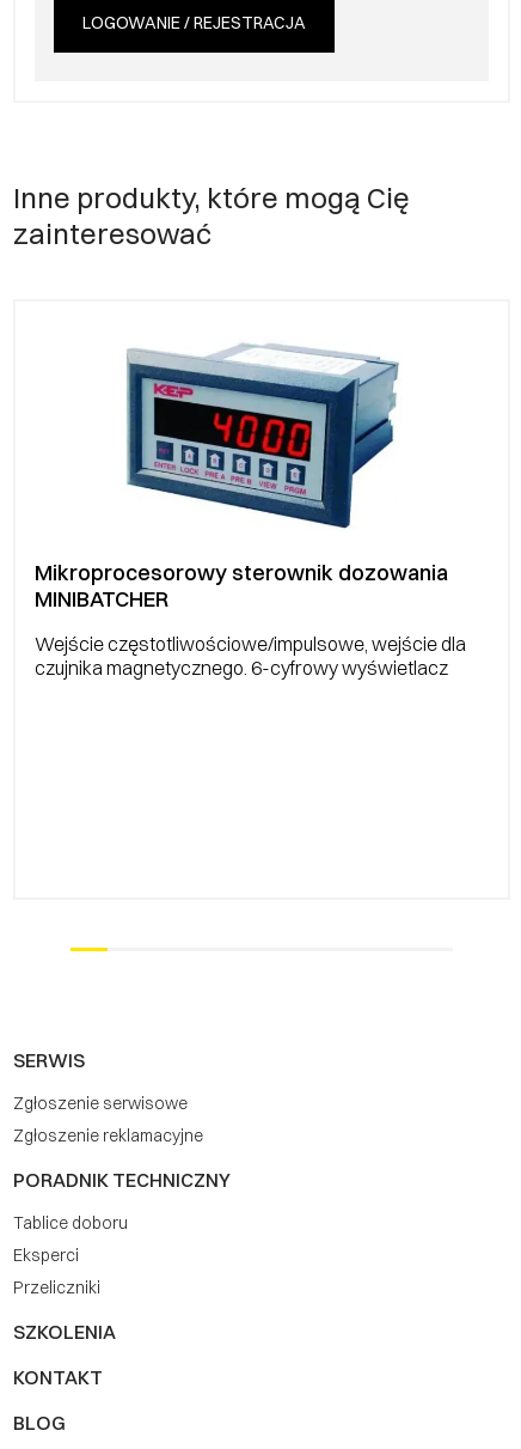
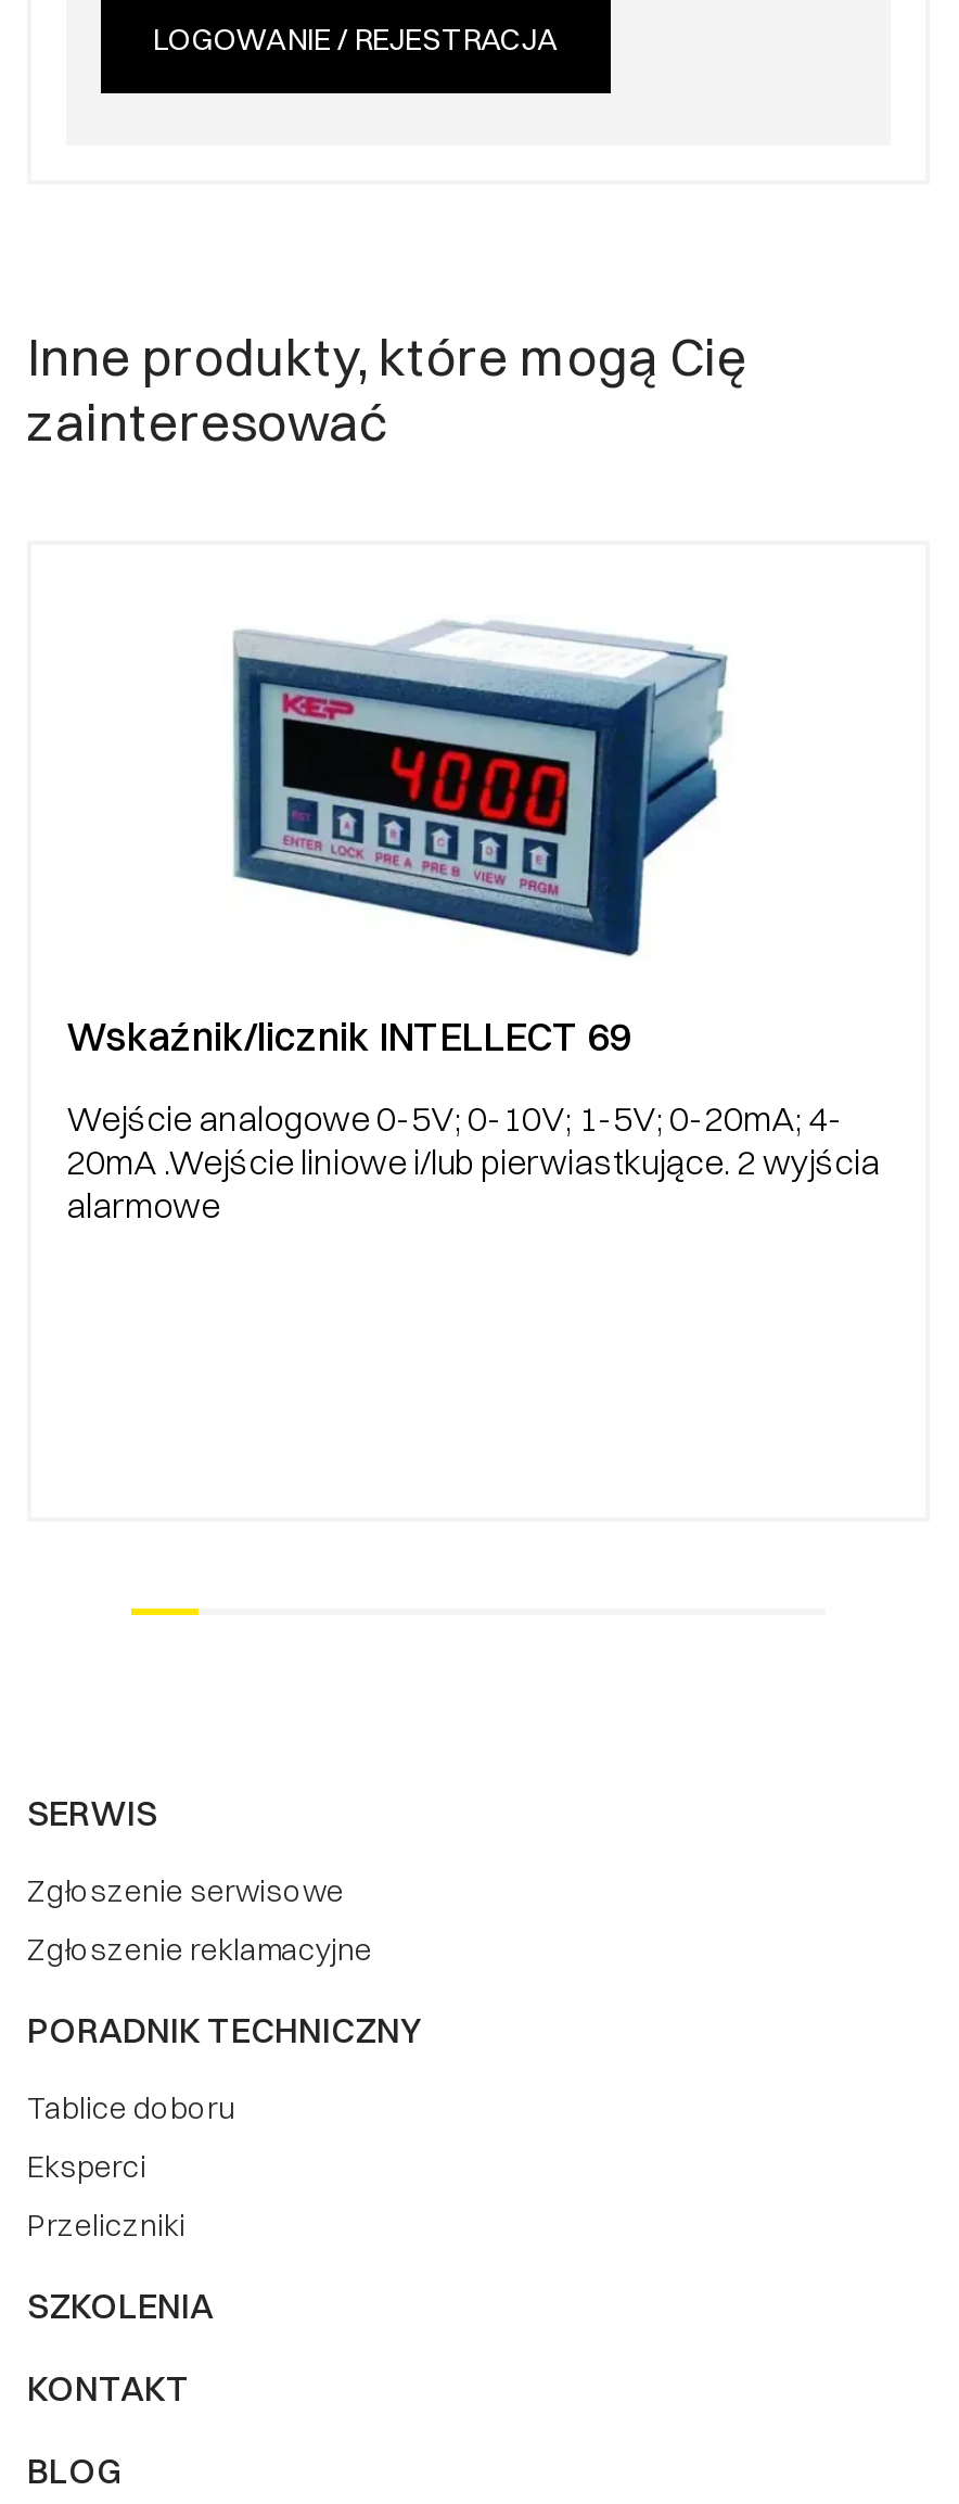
[35,559,448,613] Mikroprocesorowy sterownik dozowania | MINIBATCHER -> [66,1012,630,1062] Wskaźnik/licznik INTELLECT 69
[35,632,466,680] Wejście częstotliwościowe/impulsowe, wejście dla | czujnika magnetycznego. 6-cyfrowy wyświetlacz -> [66,1096,880,1226] Wejście analogowe 0-5V; 0-10V; 1-5V; 0-20mA; 4- | 20mA .Wejście liniowe i/lub pierwiastkujące. 2 wyjścia | alarmowe

